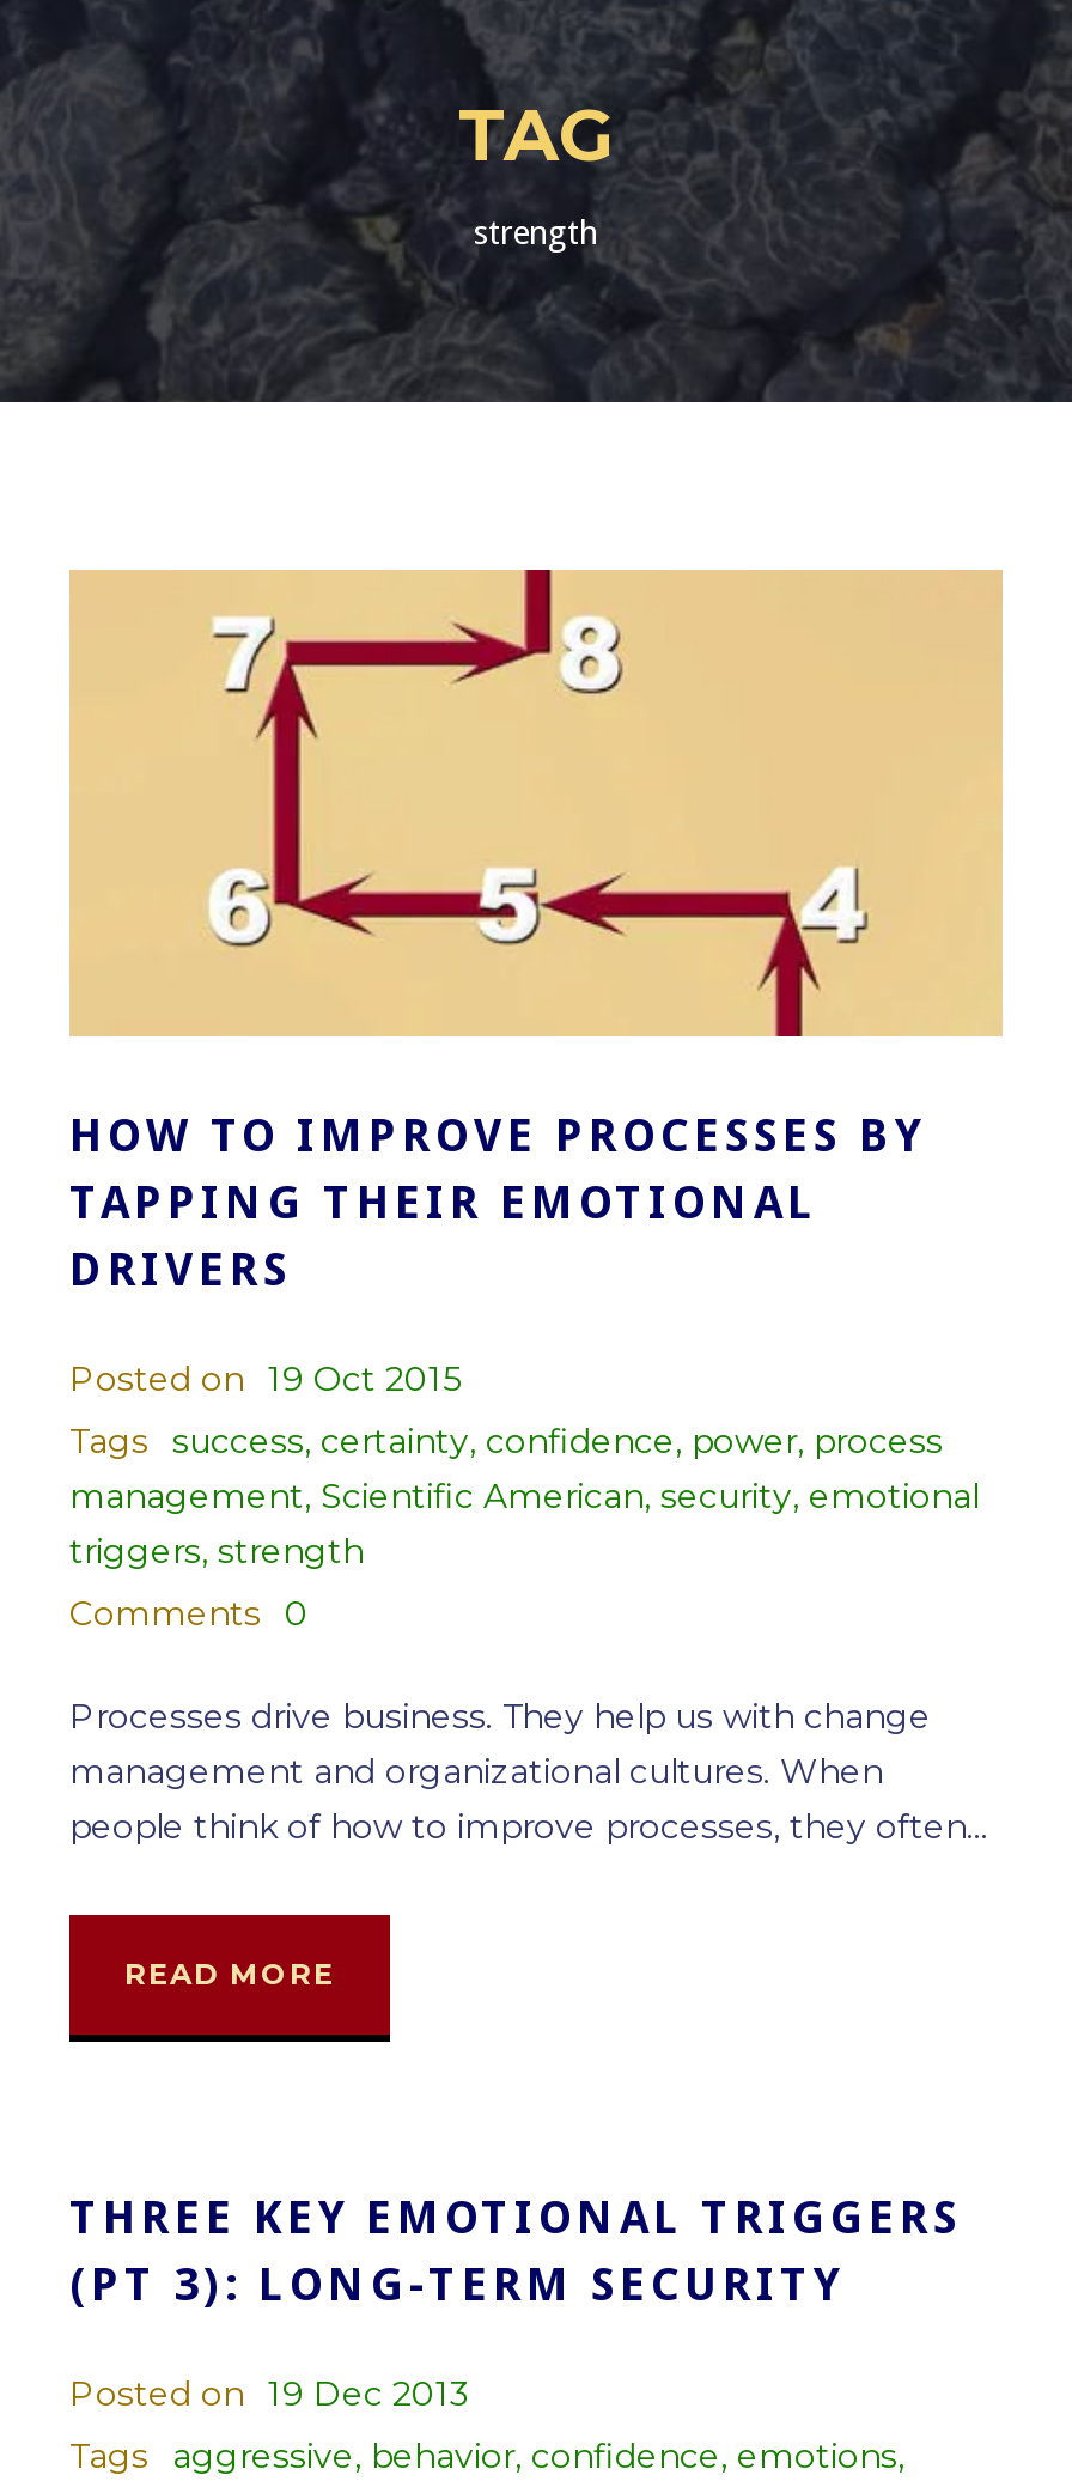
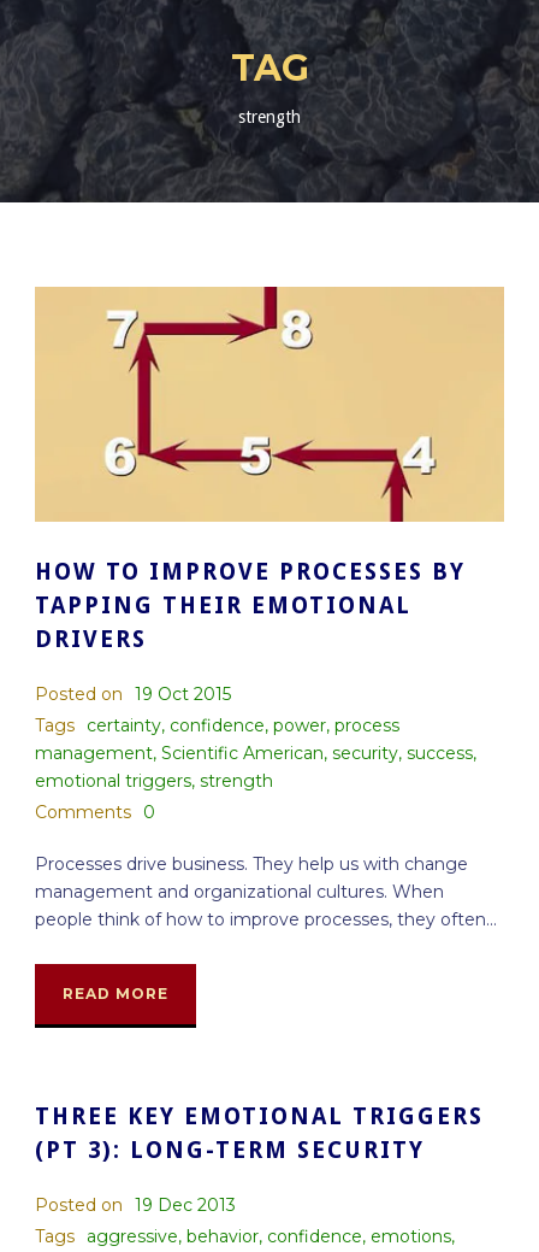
[69,1419,979,1573] Tags success, certainty, confidence, power, process | management, Scientific American, security, emotional | triggers, strength -> [35,715,476,792] Tags certainty, confidence, power, process | management, Scientific American, security, success, | emotional triggers, strength

